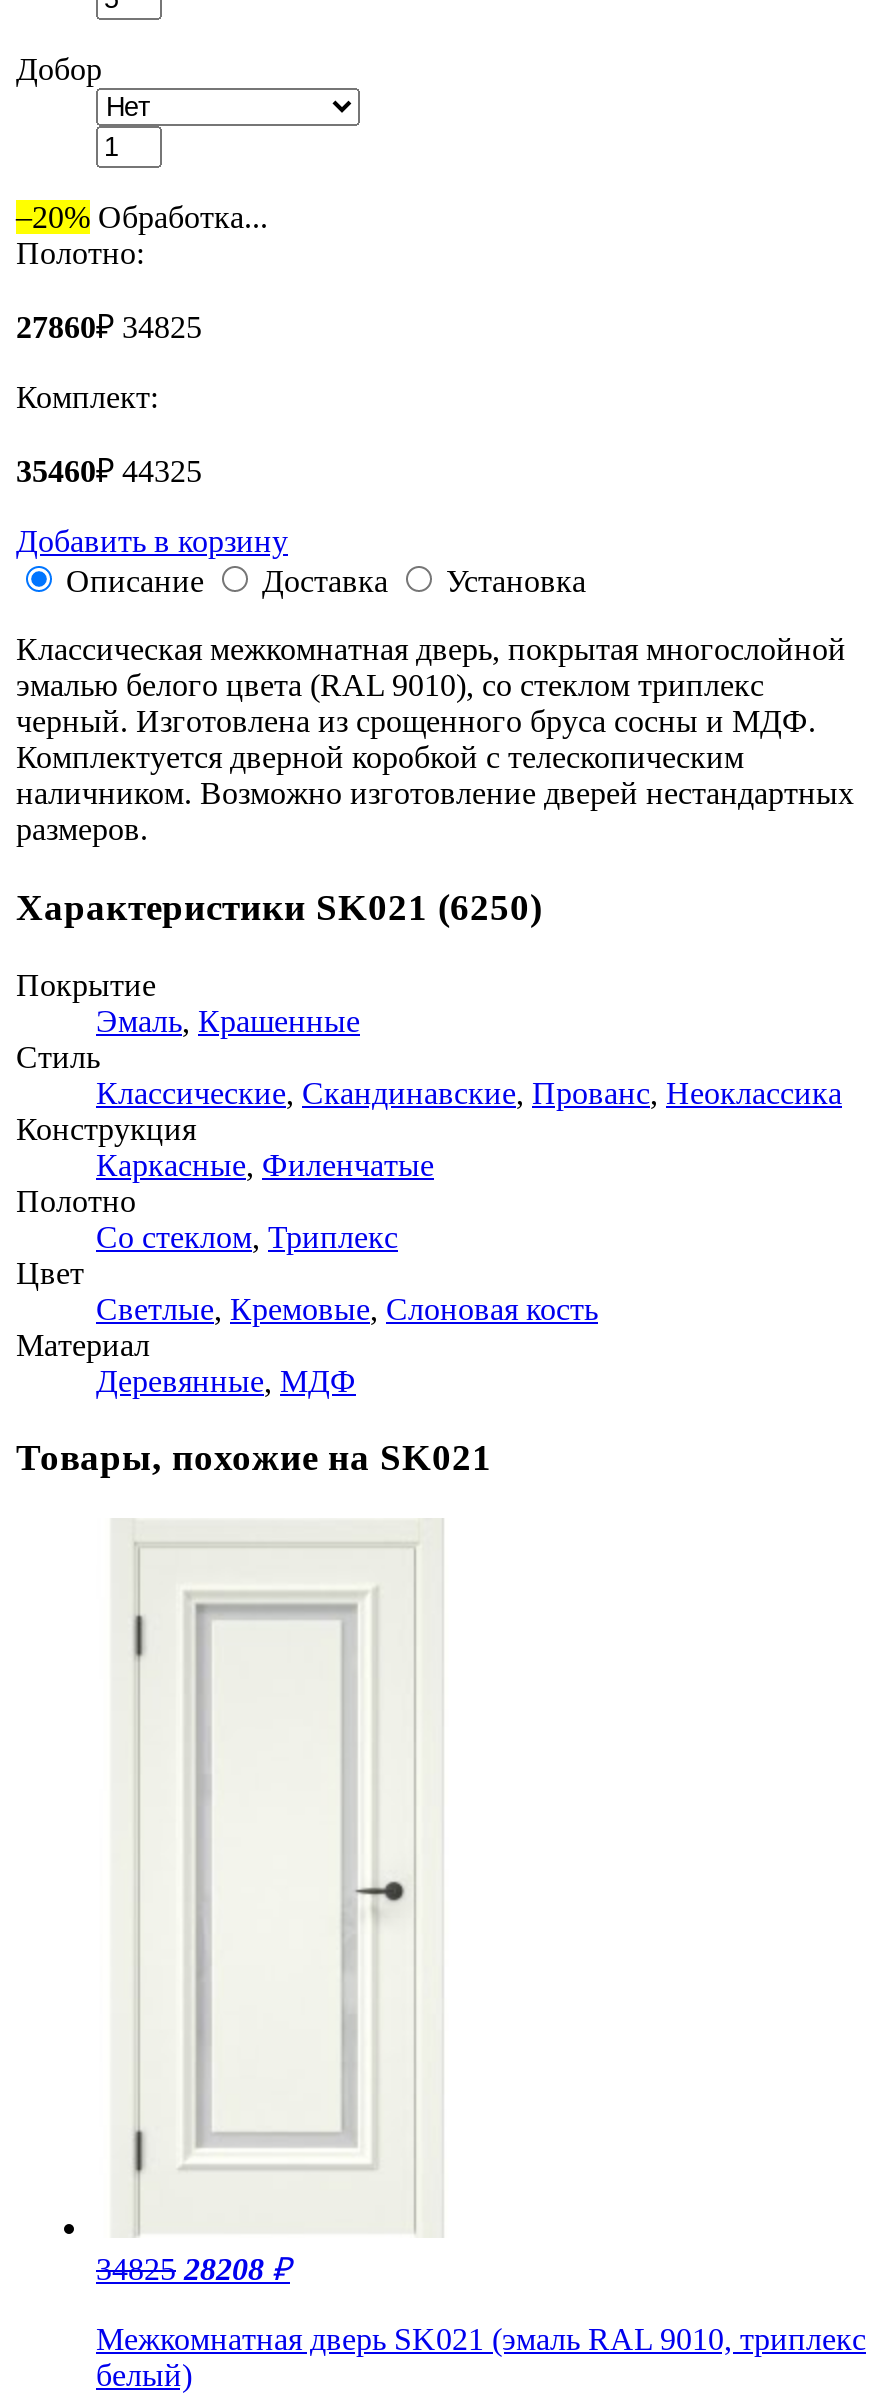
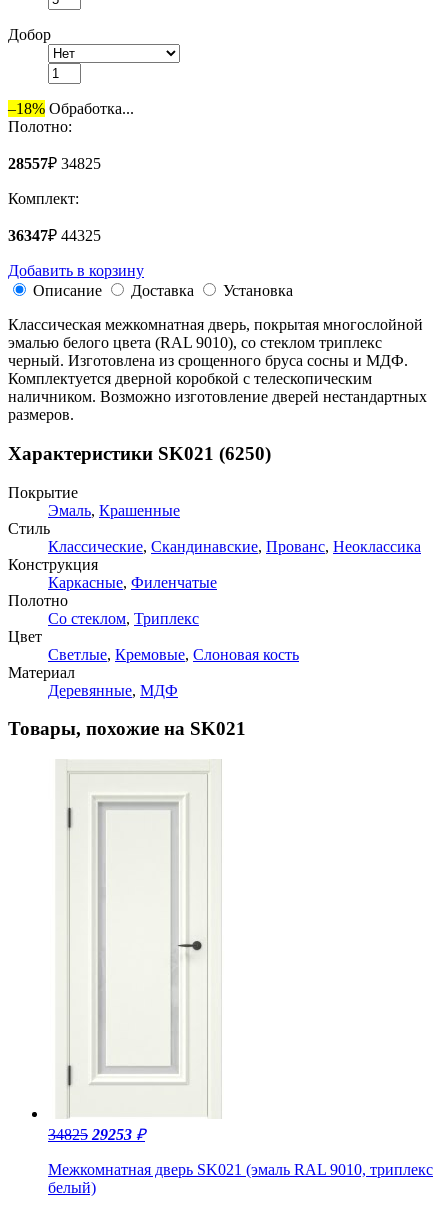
[16,201,268,235] –20% Обработка... -> [8,100,134,117] –18% Обработка...
[16,311,202,345] 27860₽ 34825 -> [8,155,101,172] 28557₽ 34825
[16,455,202,489] 35460₽ 44325 -> [8,227,101,244] 36347₽ 44325
[96,2252,290,2286] 34825 28208 ₽ -> [48,1126,145,1143] 34825 29253 ₽

